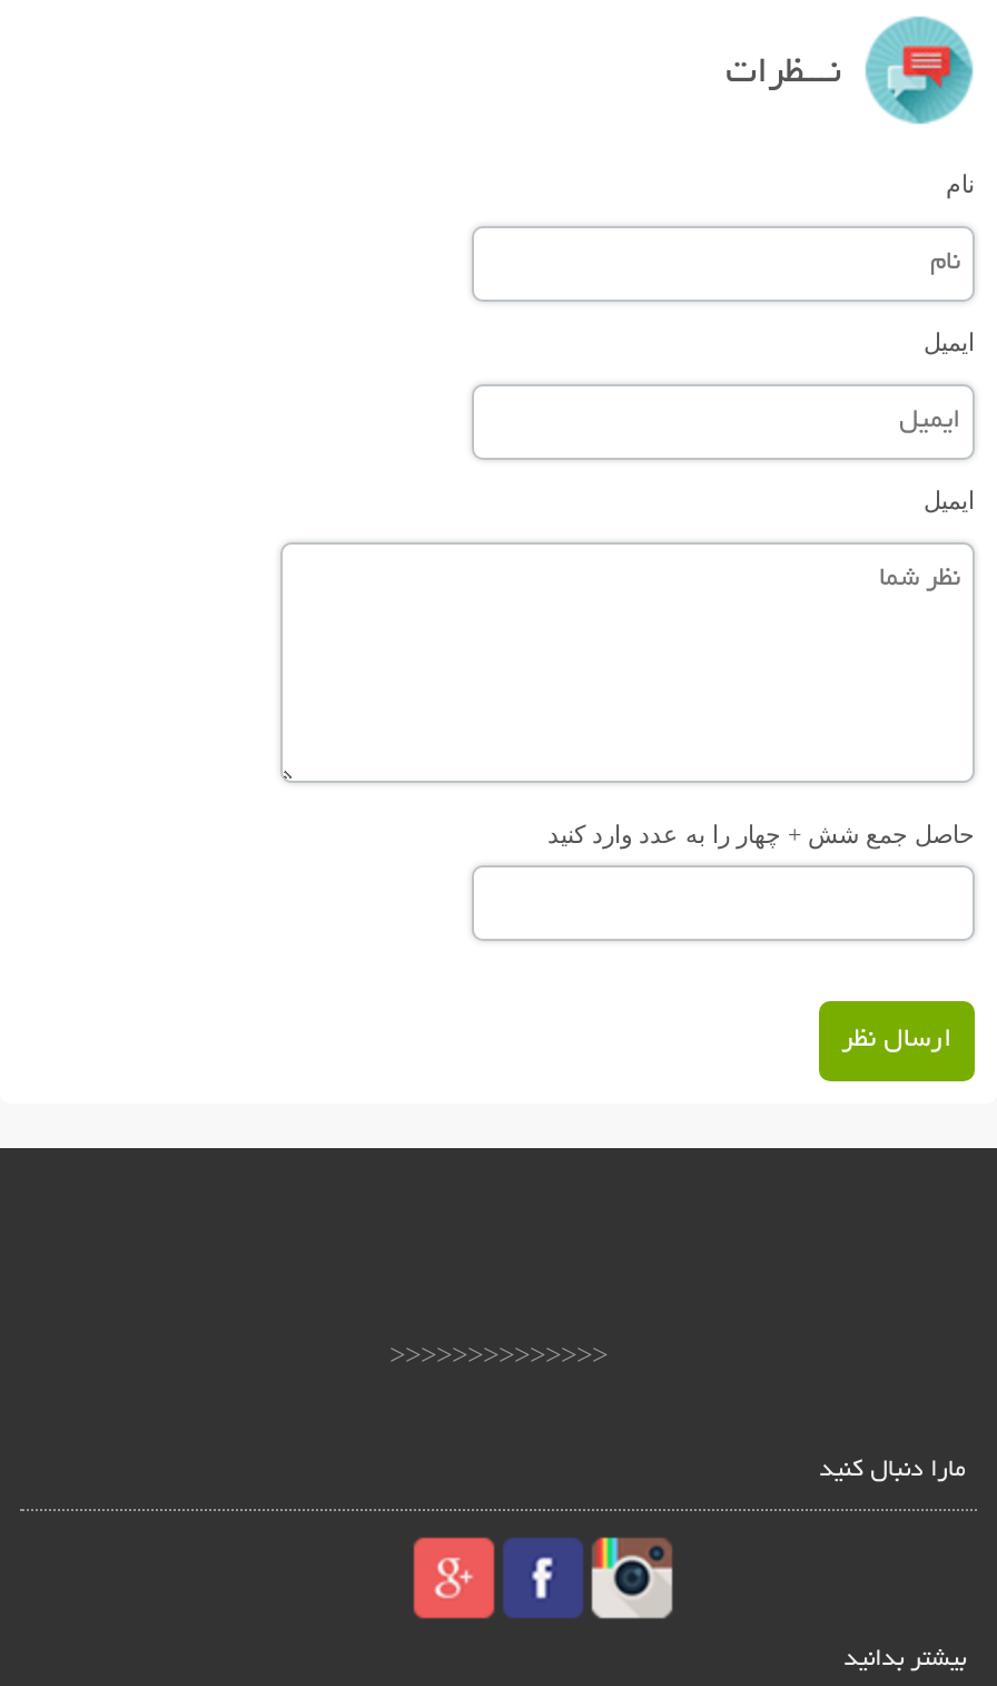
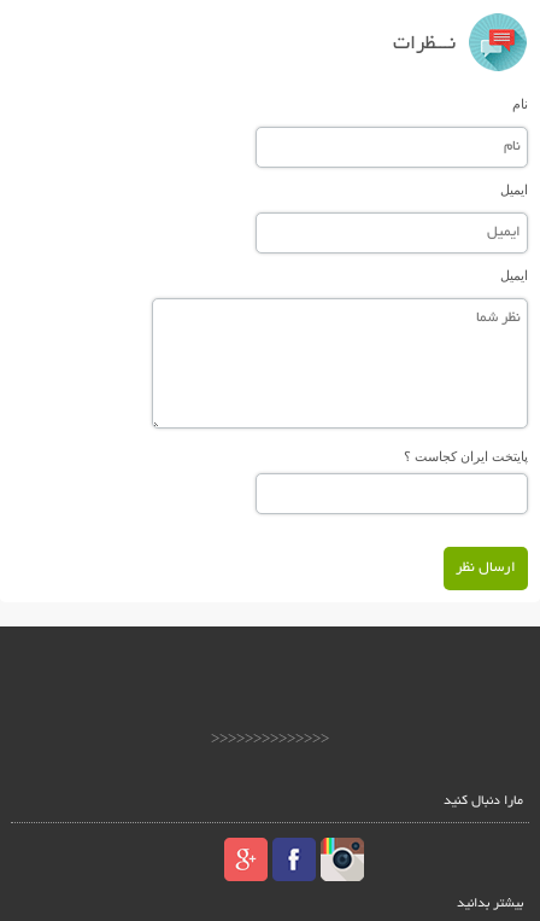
[547,820,975,847] حاصل جمع شش + چهار را به عدد وارد کنید -> [404,449,528,463] پایتخت ایران کجاست ؟

